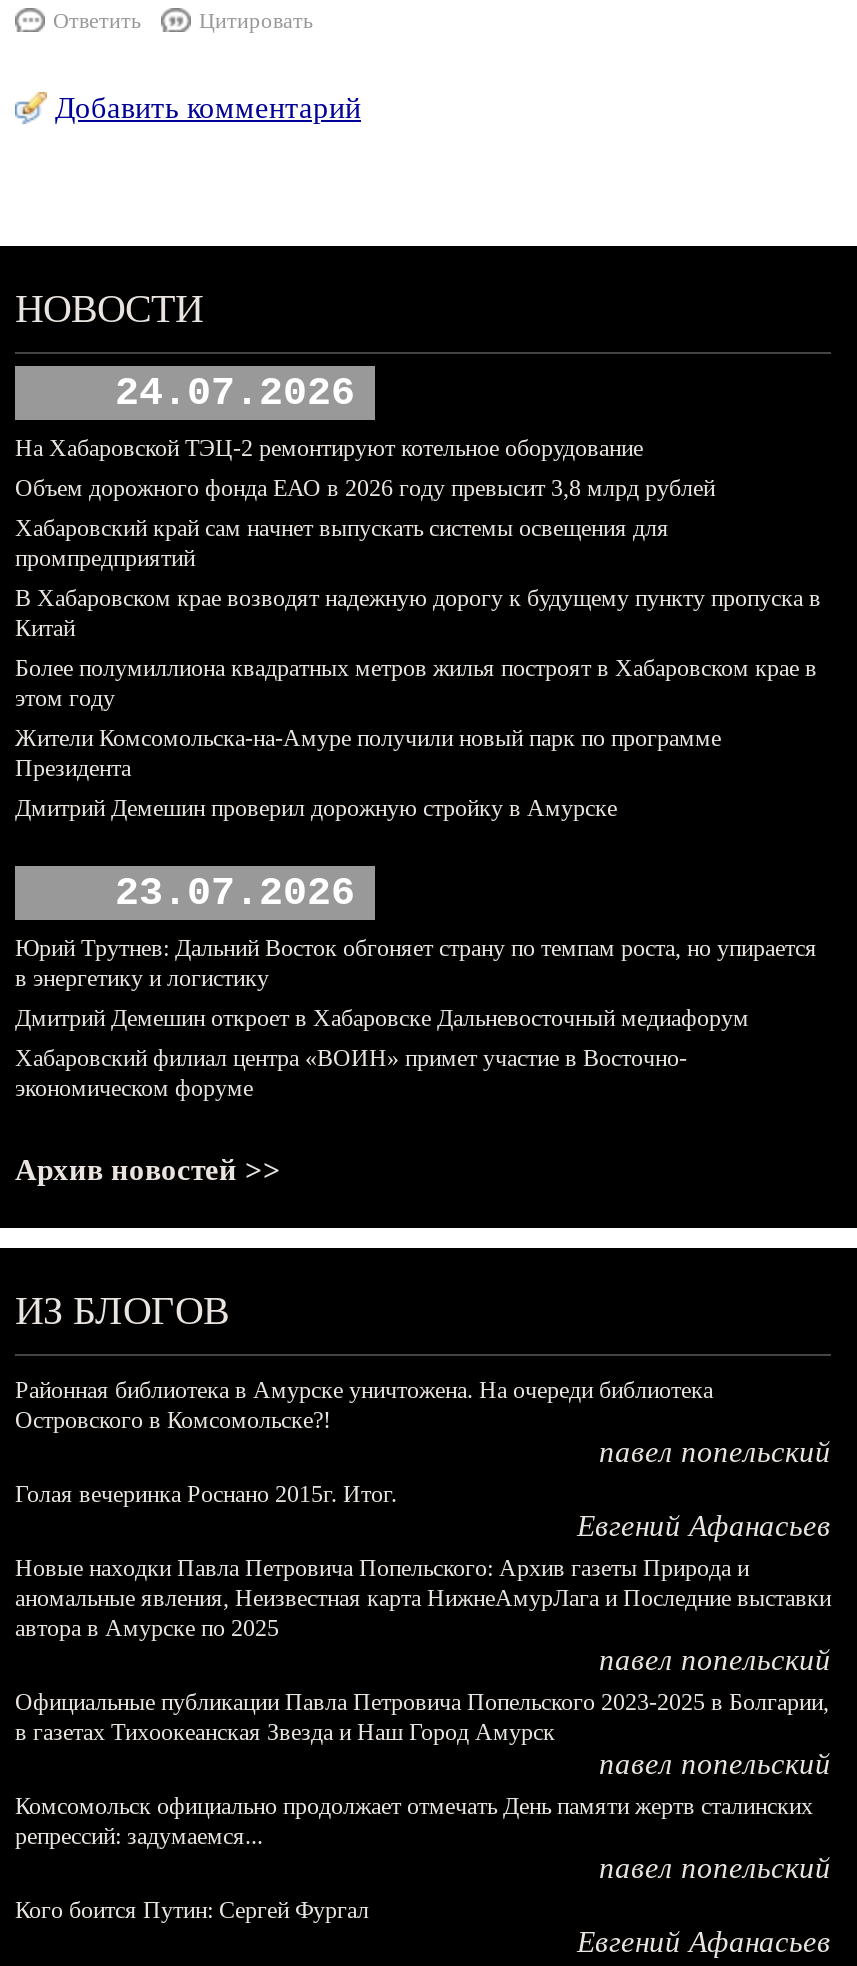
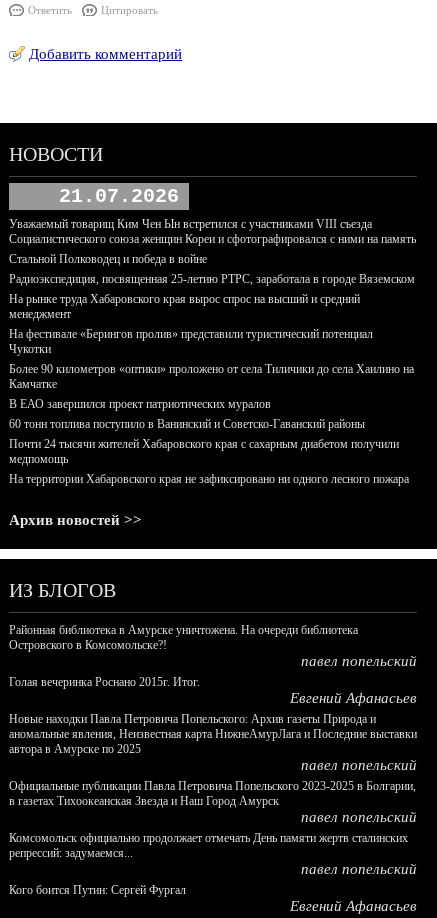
[15,370,821,1102] 24.07.2026 | На Хабаровской ТЭЦ-2 ремонтируют котельное оборудование | Объем дорожного фонда ЕАО в 2026 году превысит 3,8 млрд рублей | Хабаровский край сам начнет выпускать системы освещения для | промпредприятий | В Хабаровском крае возводят надежную дорогу к будущему пункту пропуска в | Китай | Более полумиллиона квадратных метров жилья построят в Хабаровском крае в | этом году | Жители Комсомольска-на-Амуре получили новый парк по программе | Президента | Дмитрий Демешин проверил дорожную стройку в Амурске | 23.07.2026 | Юрий Трутнев: Дальний Восток обгоняет страну по темпам роста, но упирается | в энергетику и логистику | Дмитрий Демешин откроет в Хабаровске Дальневосточный медиафорум | Хабаровский филиал центра «ВОИН» примет участие в Восточно- | экономическом форуме -> [9,185,416,486] 21.07.2026 | Уважаемый товарищ Ким Чен Ын встретился с участниками VIII съезда | Социалистического союза женщин Кореи и сфотографировался с ними на память | Стальной Полководец и победа в войне | Радиоэкспедиция, посвященная 25-летию РТРС, заработала в городе Вяземском | На рынке труда Хабаровского края вырос спрос на высший и средний | менеджмент | На фестивале «Берингов пролив» представили туристический потенциал | Чукотки | Более 90 километров «оптики» проложено от села Тиличики до села Хаилино на | Камчатке | В ЕАО завершился проект патриотических муралов | 60 тонн топлива поступило в Ванинский и Советско-Гаванский районы | Почти 24 тысячи жителей Хабаровского края с сахарным диабетом получили | медпомощь | На территории Хабаровского края не зафиксировано ни одного лесного пожара

